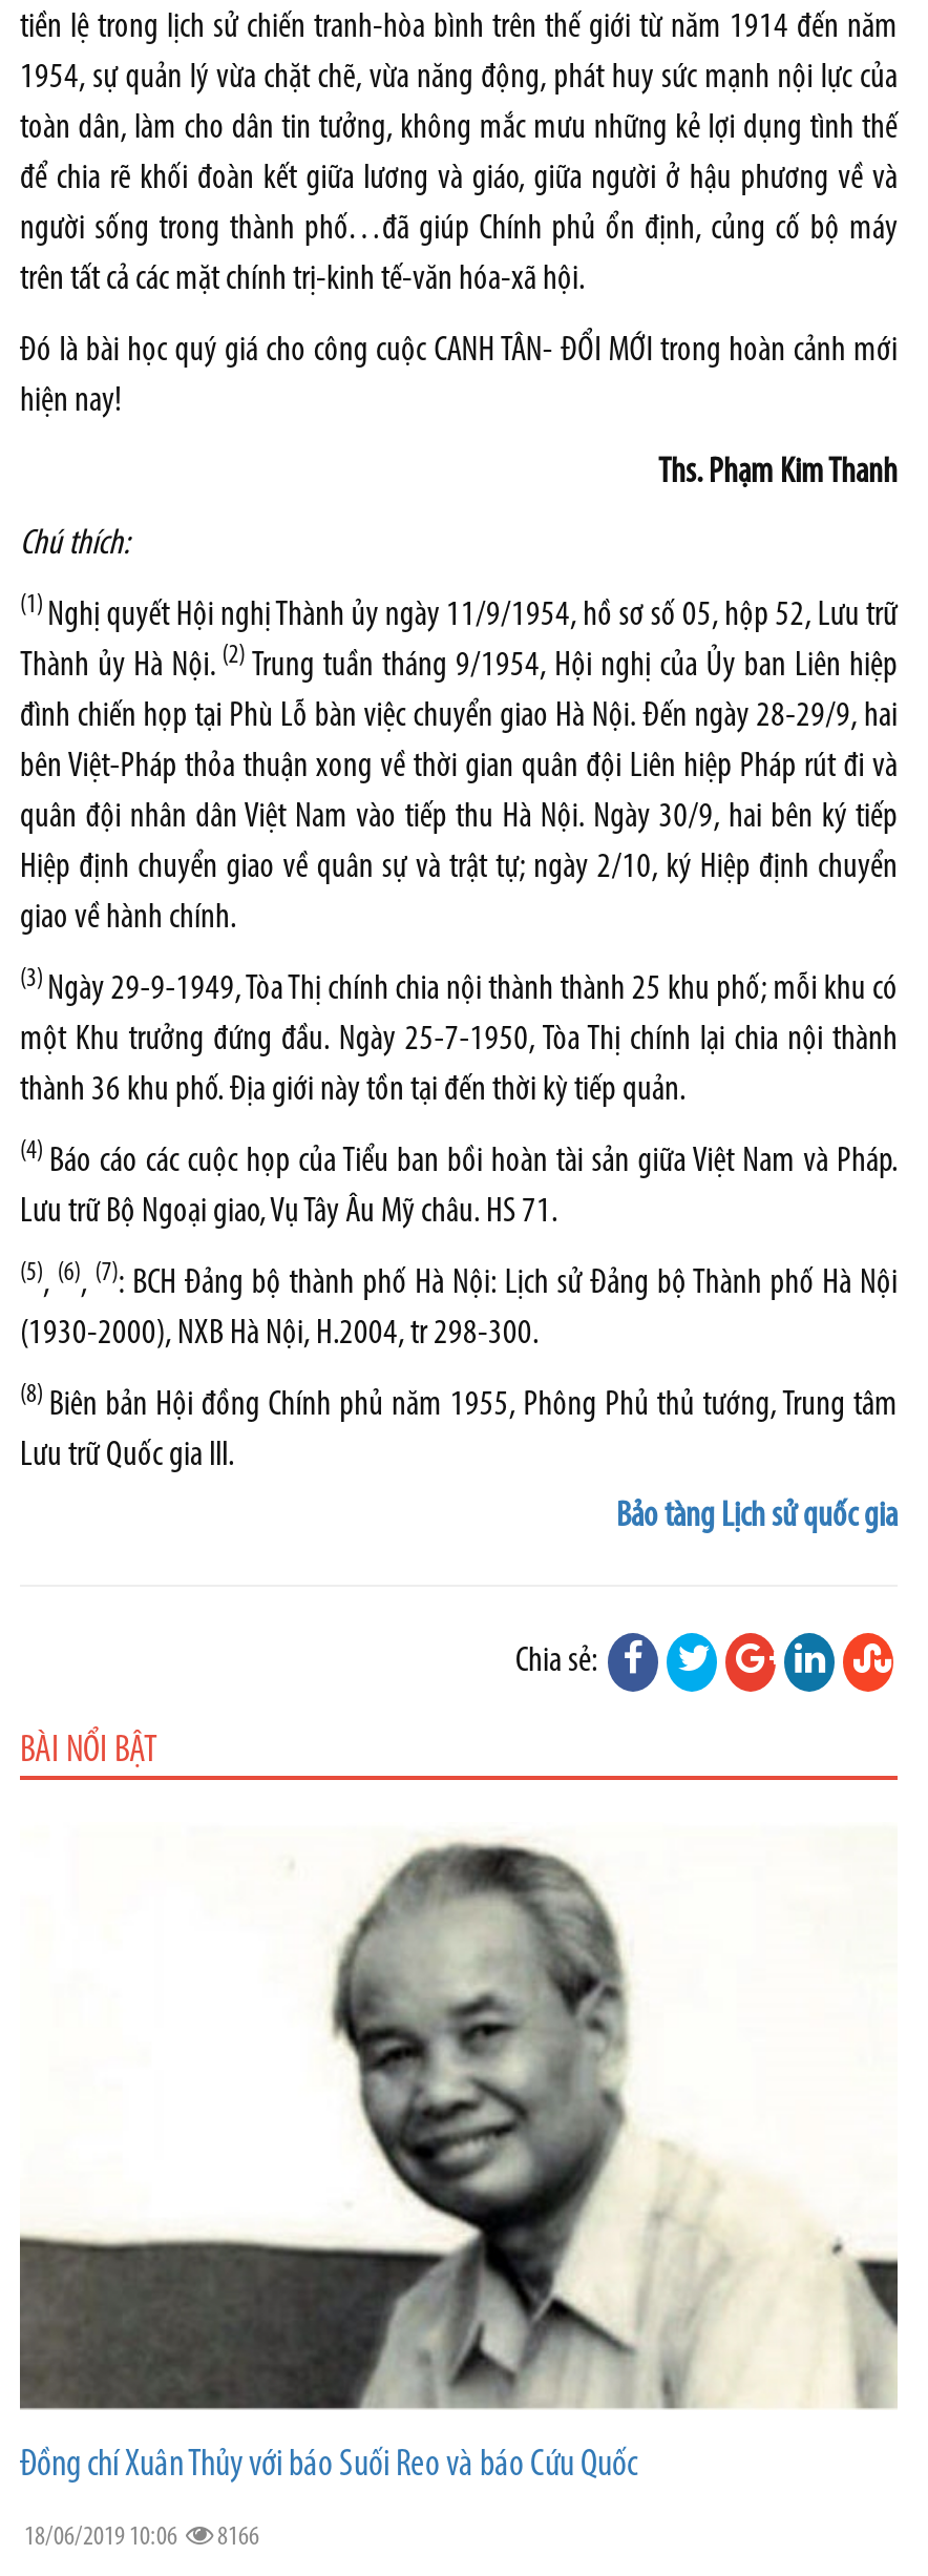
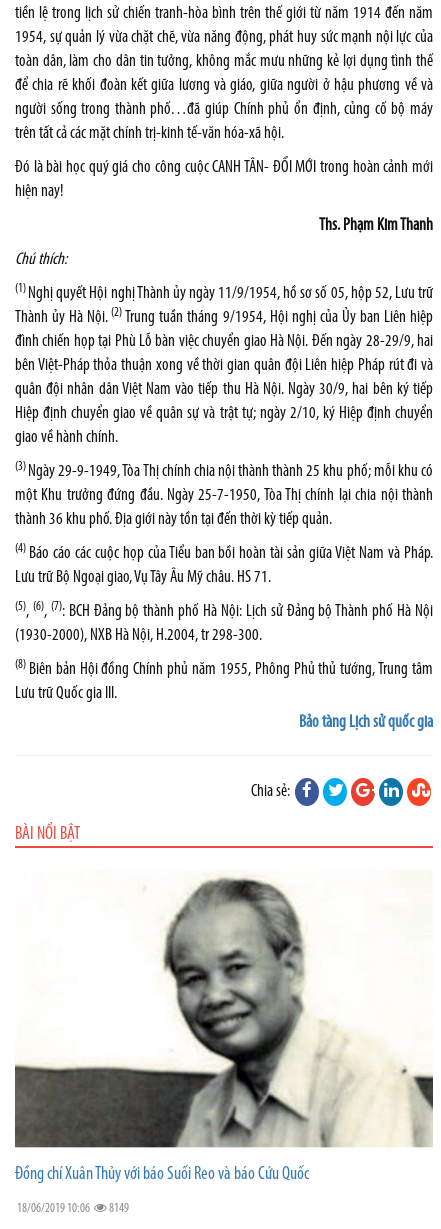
[24,2522,259,2550] 18/06/2019 10:06 8166 -> [17,1201,129,1214] 18/06/2019 10:06 8149

